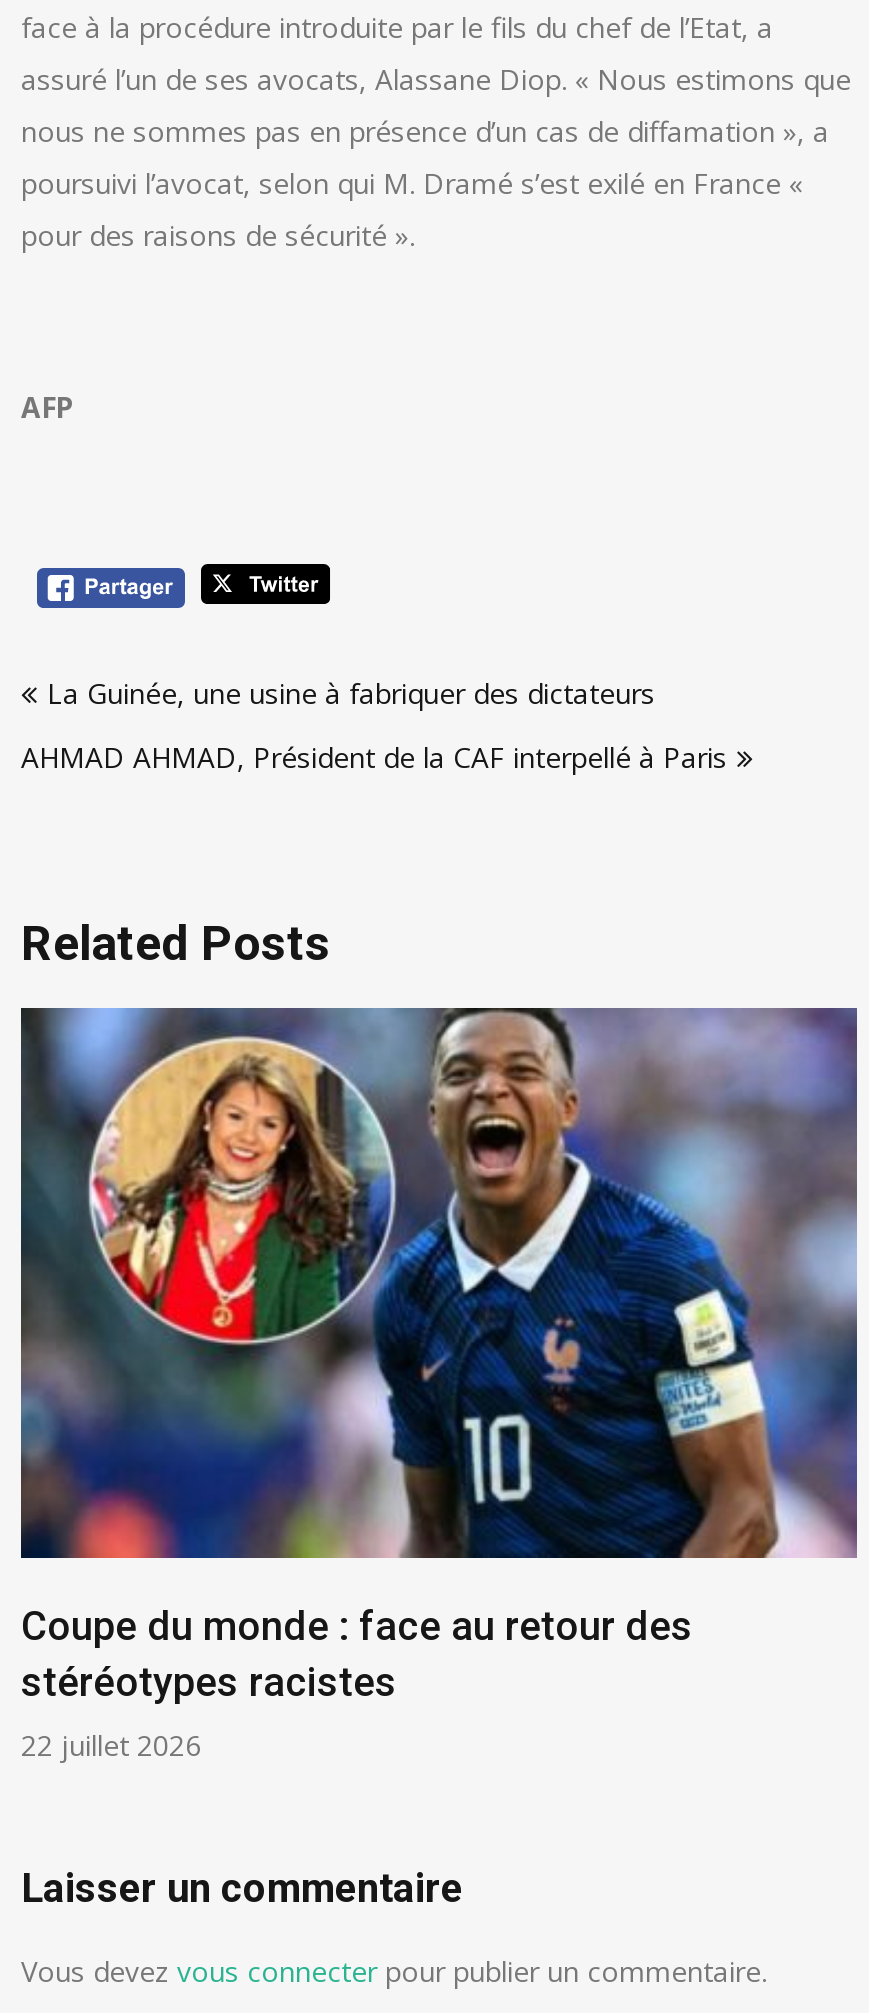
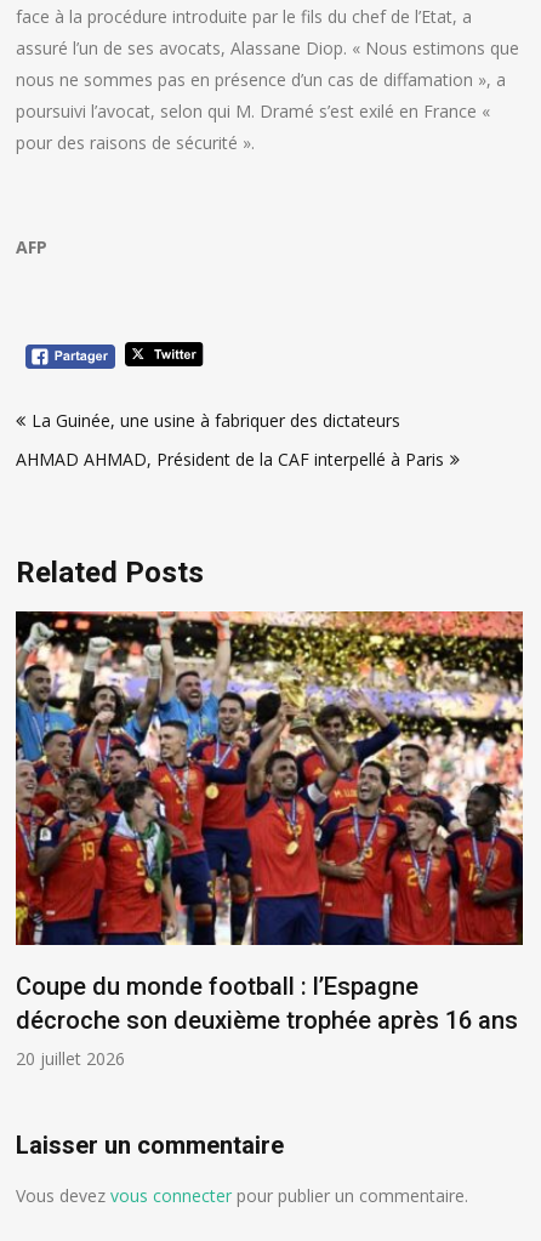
[19,1006,859,1764] [image] | Coupe du monde : face au retour des | stéréotypes racistes | 22 juillet 2026 -> [15,610,524,1070] [image] | Coupe du monde football : l’Espagne | décroche son deuxième trophée après 16 ans | 20 juillet 2026

